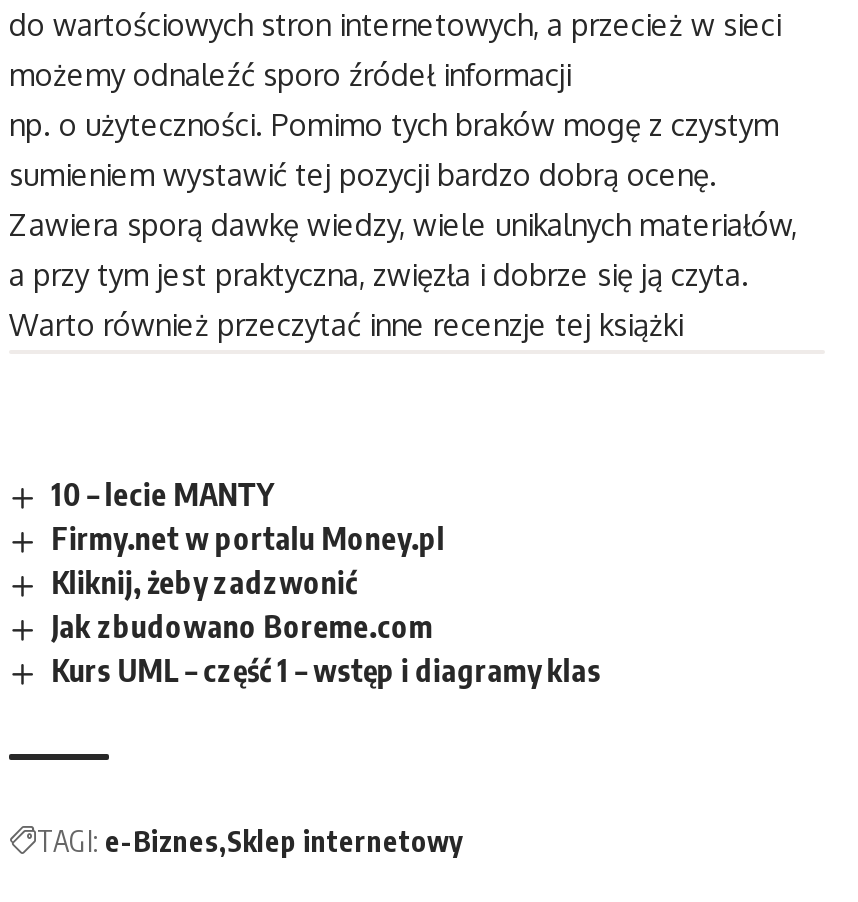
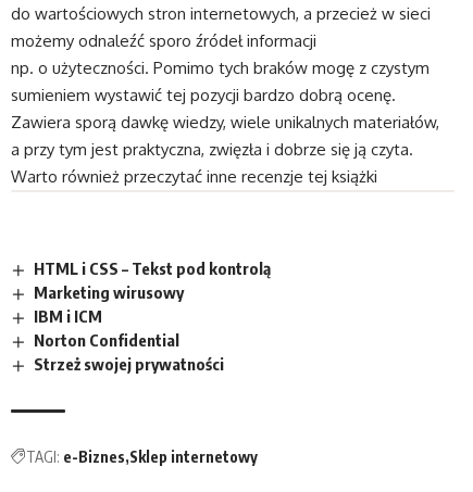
[51,476,601,687] 10 – lecie MANTY | Firmy.net w portalu Money.pl | Kliknij, żeby zadzwonić | Jak zbudowano Boreme.com | Kurs UML – część 1 – wstęp i diagramy klas -> [34,259,271,373] HTML i CSS – Tekst pod kontrolą | Marketing wirusowy | IBM i ICM | Norton Confidential | Strzeż swojej prywatności

